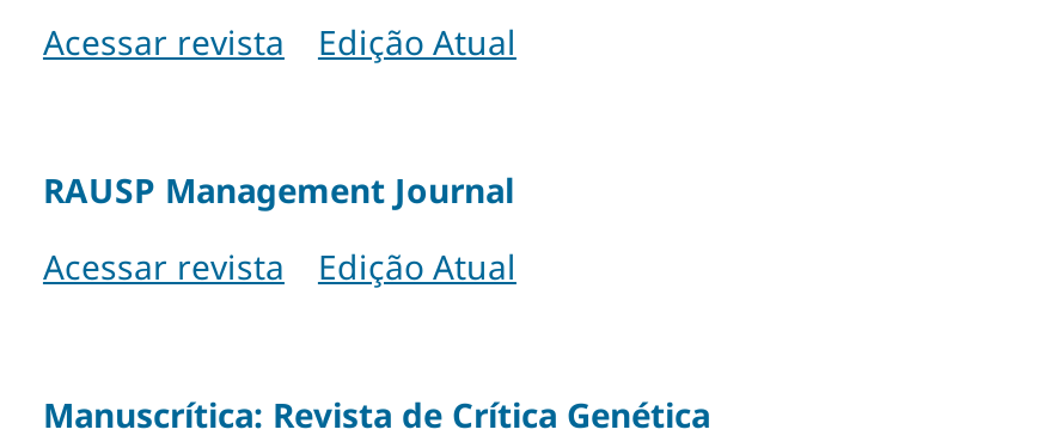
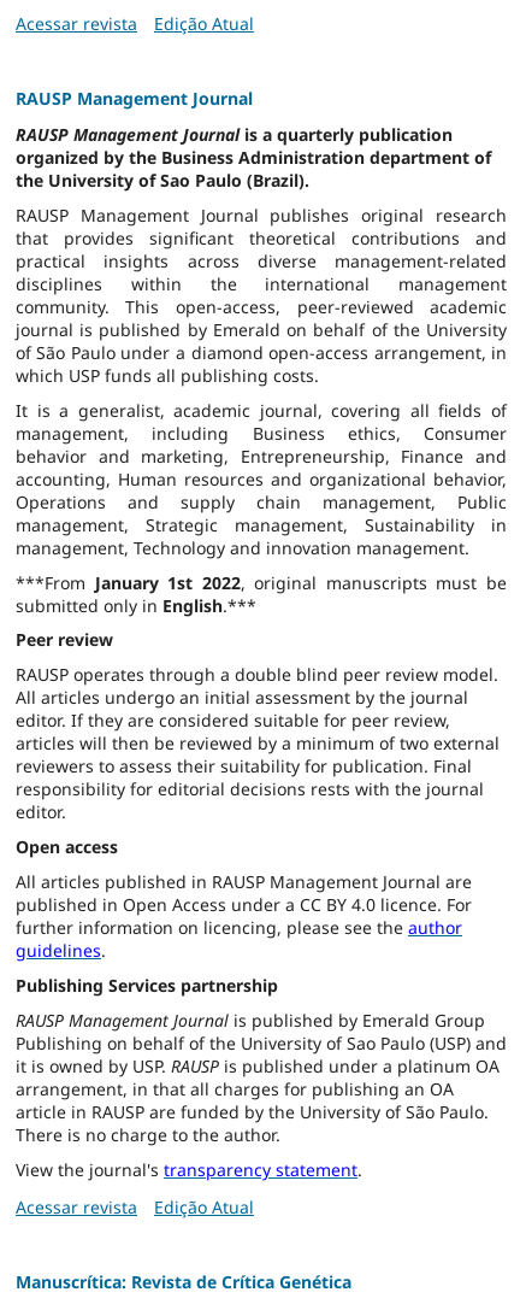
none -> [16,122,507,1182] RAUSP Management Journal is a quarterly publication | organized by the Business Administration department of | the University of Sao Paulo (Brazil). | RAUSP Management Journal publishes original research | that provides significant theoretical contributions and | practical insights across diverse management-related | disciplines within the international management | community. This open-access, peer-reviewed academic | journal is published by Emerald on behalf of the University | of São Paulo under a diamond open-access arrangement, in | which USP funds all publishing costs. | It is a generalist, academic journal, covering all fields of | management, including Business ethics, Consumer | behavior and marketing, Entrepreneurship, Finance and | accounting, Human resources and organizational behavior, | Operations and supply chain management, Public | management, Strategic management, Sustainability in | management, Technology and innovation management. | ***From January 1st 2022, original manuscripts must be | submitted only in English.*** | Peer review | RAUSP operates through a double blind peer review model. | All articles undergo an initial assessment by the journal | editor. If they are considered suitable for peer review, | articles will then be reviewed by a minimum of two external | reviewers to assess their suitability for publication. Final | responsibility for editorial decisions rests with the journal | editor. | Open access | All articles published in RAUSP Management Journal are | published in Open Access under a CC BY 4.0 licence. For | further information on licencing, please see the author | guidelines. | Publishing Services partnership | RAUSP Management Journal is published by Emerald Group | Publishing on behalf of the University of Sao Paulo (USP) and | it is owned by USP. RAUSP is published under a platinum OA | arrangement, in that all charges for publishing an OA | article in RAUSP are funded by the University of São Paulo. | There is no charge to the author. | View the journal's transparency statement.

